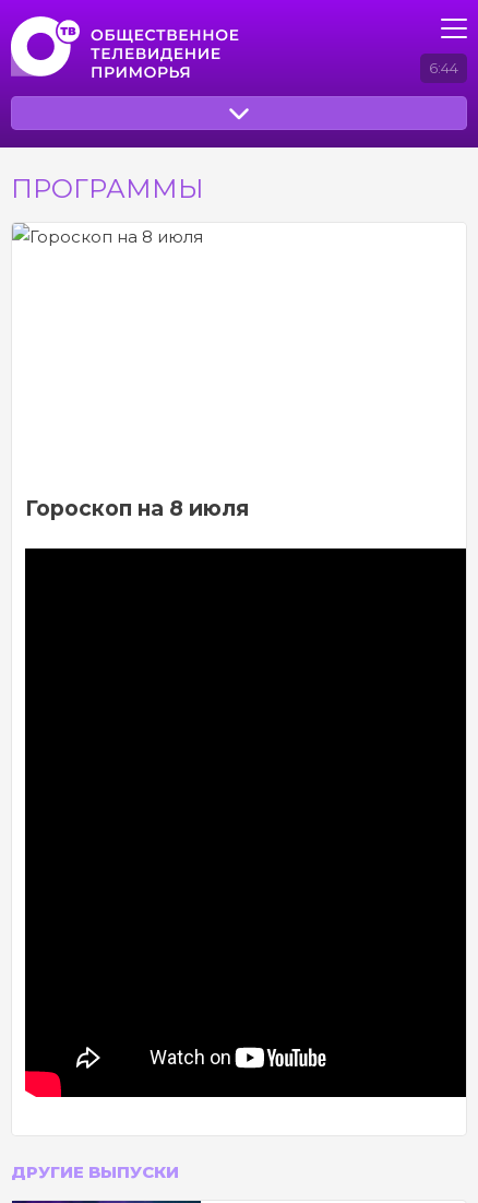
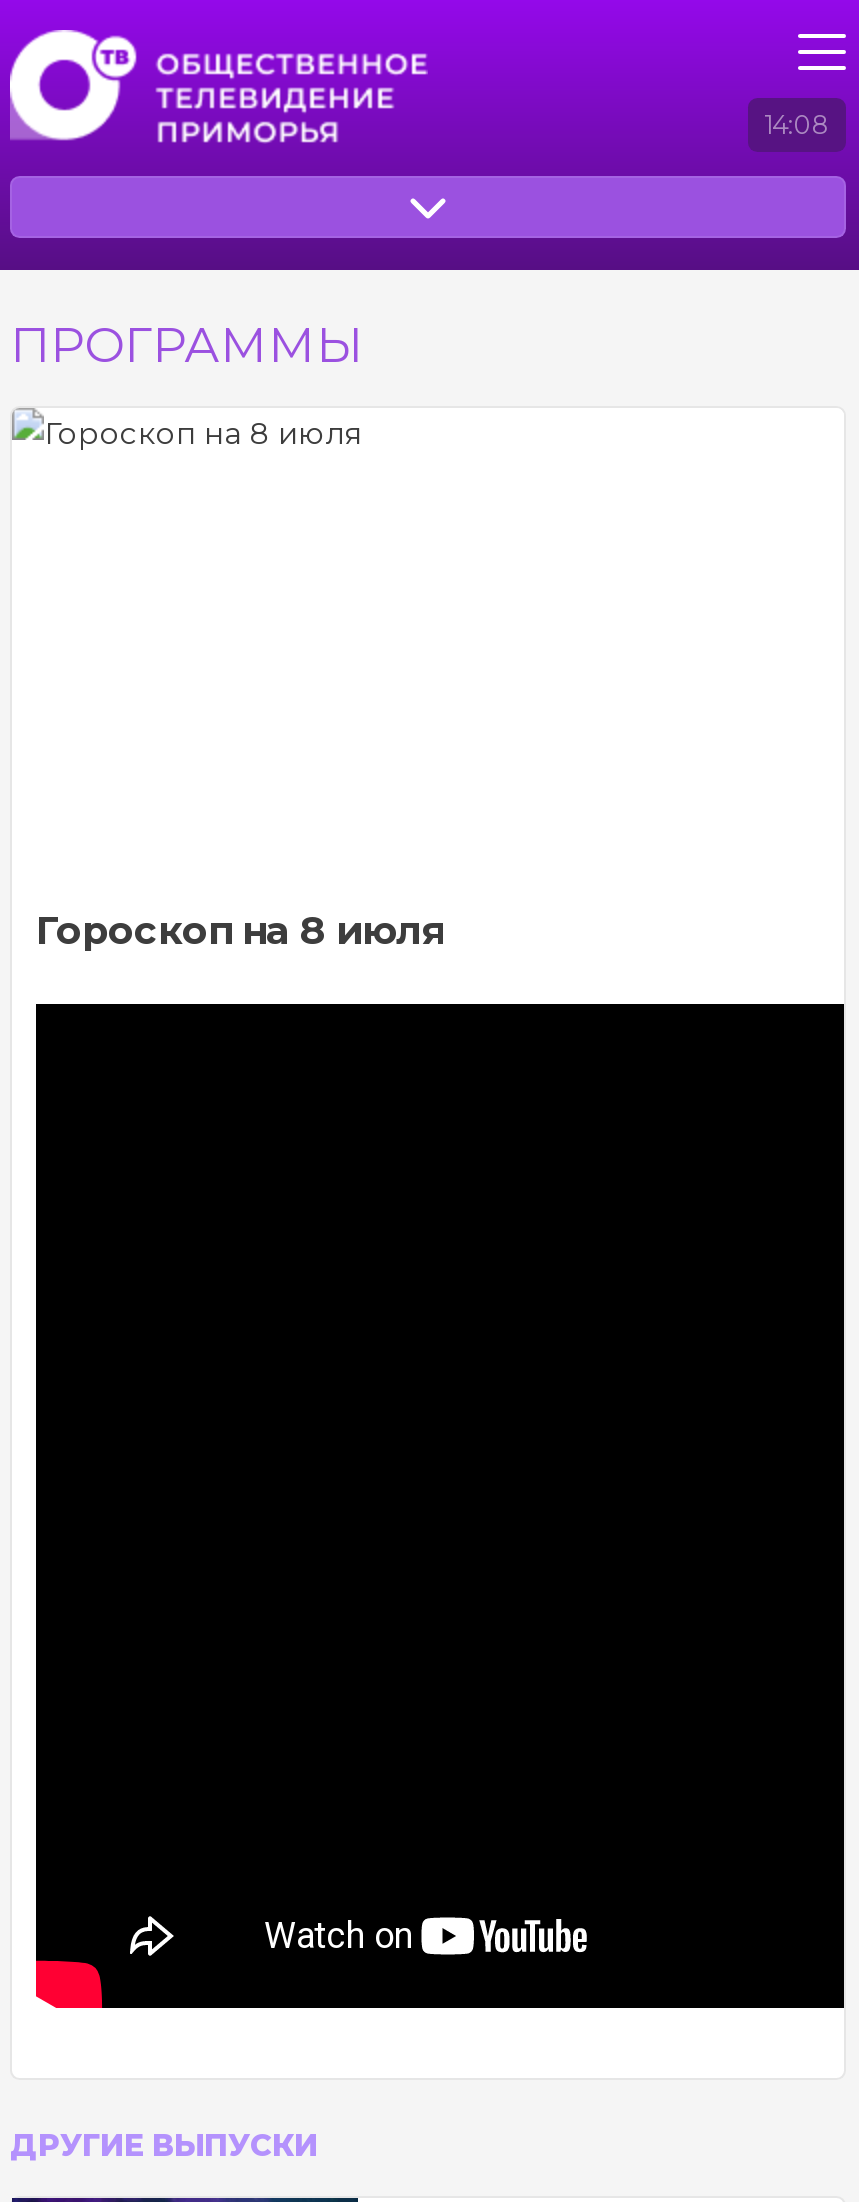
[429,60,458,76] 6:44 -> [764,110,830,140] 14:08

